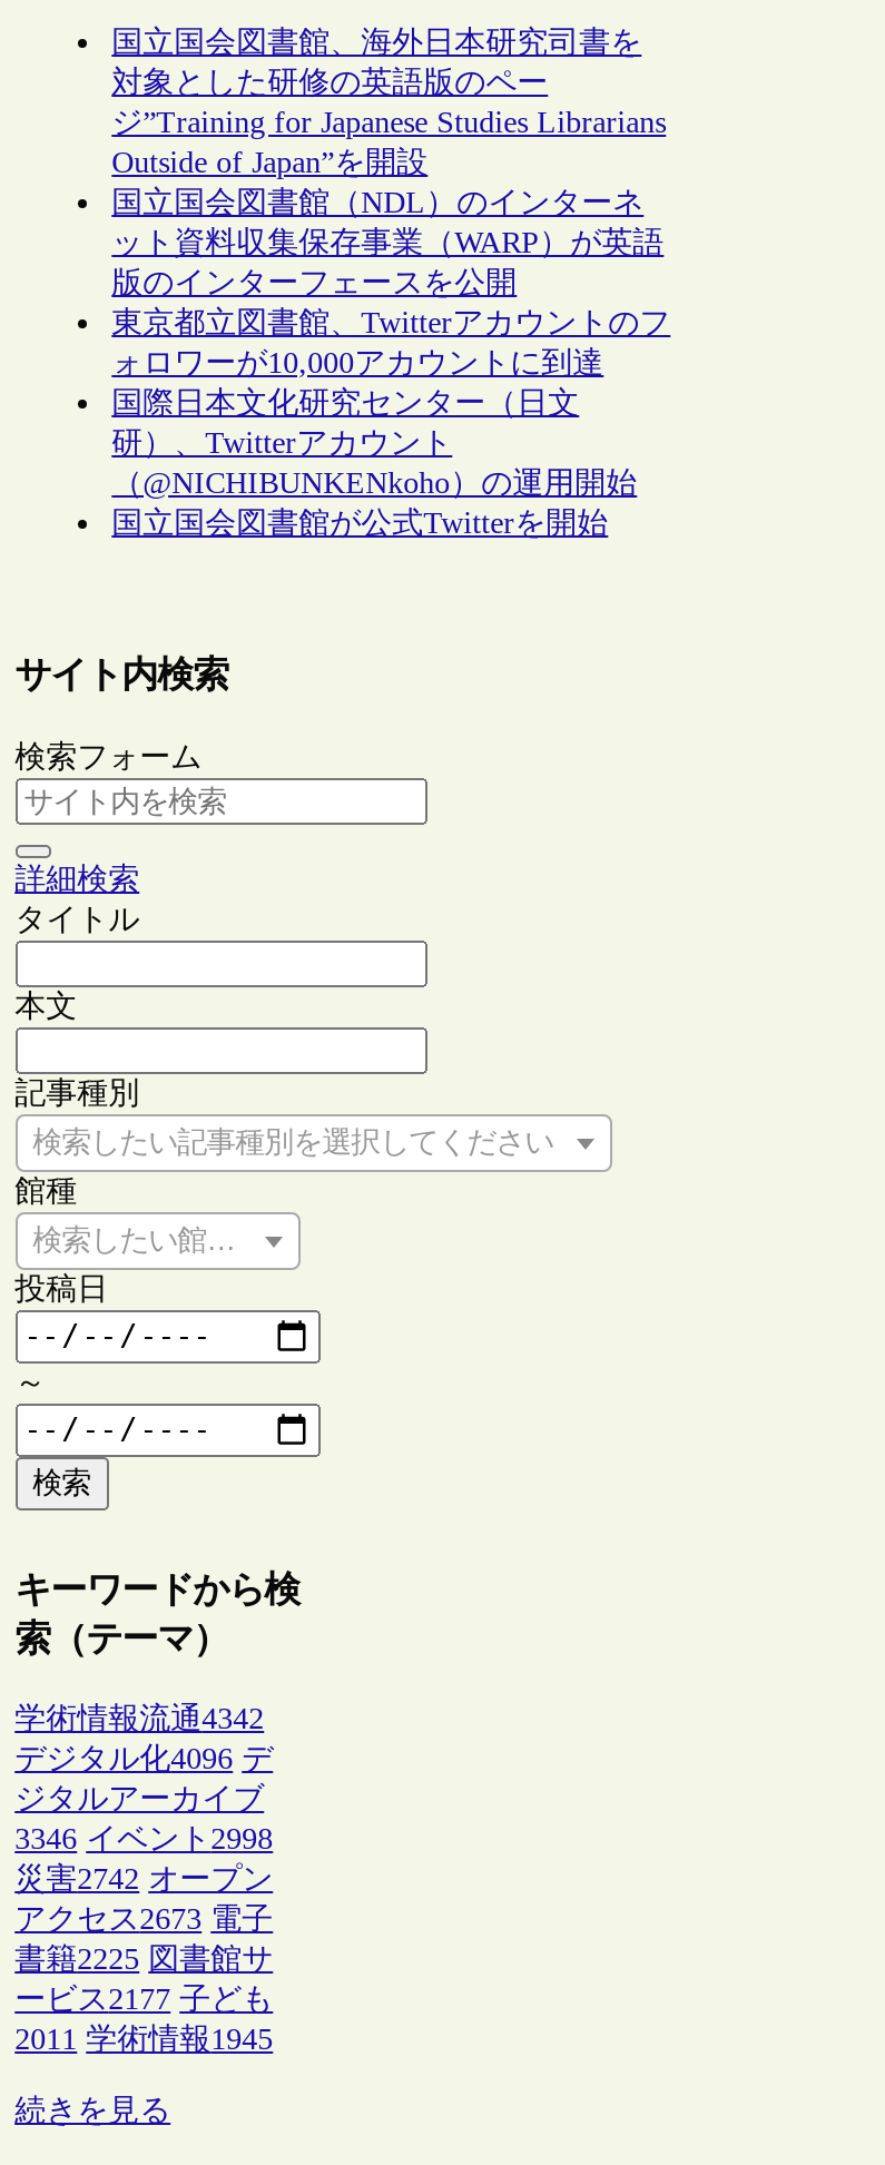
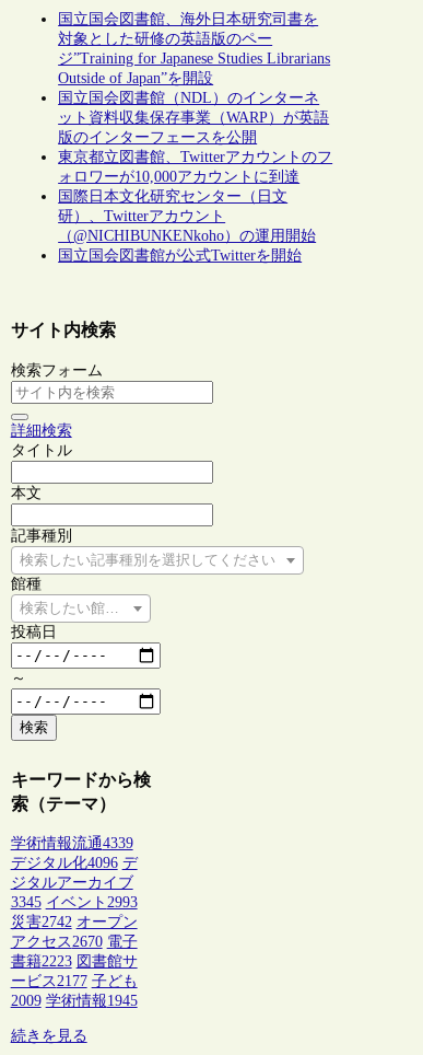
[15,1703,264,1736] 学術情報流通4342 -> [10,835,133,852] 学術情報流通4339
[15,1823,273,1856] 3346 イベント2998 -> [10,895,137,911] 3345 イベント2993
[15,1903,273,1937] アクセス2673 電子 -> [10,934,137,950] アクセス2670 電子
[15,1943,273,1977] 書籍2225 図書館サ -> [10,954,137,970] 書籍2223 図書館サ
[15,2023,273,2057] 2011 学術情報1945 -> [10,993,137,1009] 2009 学術情報1945

